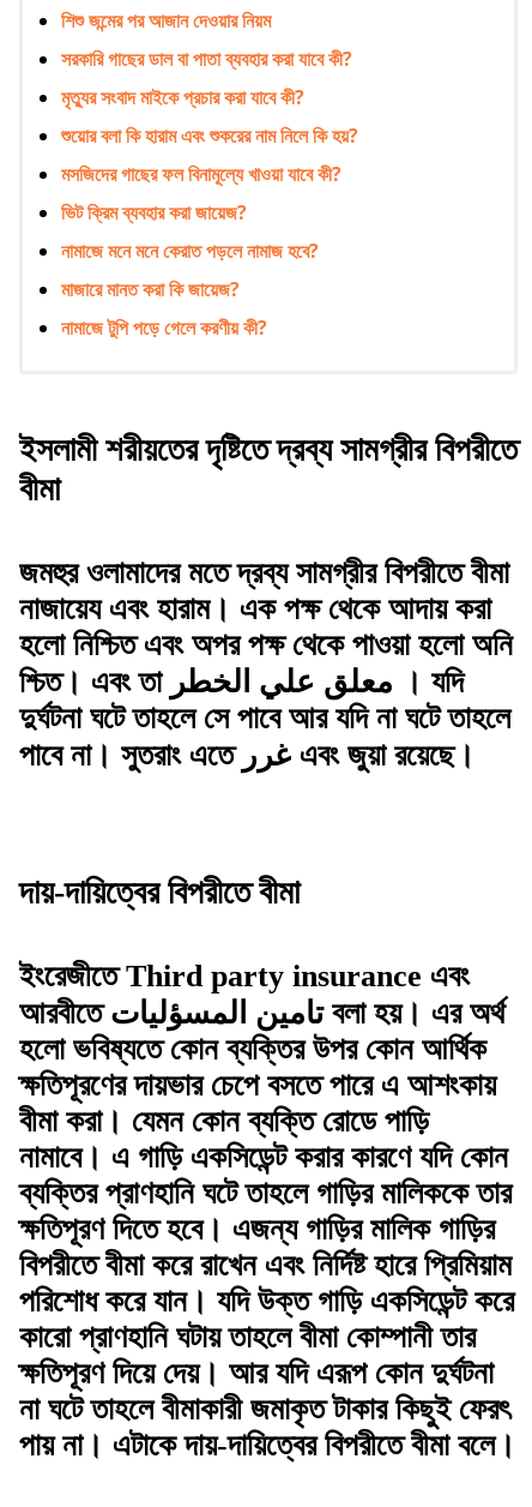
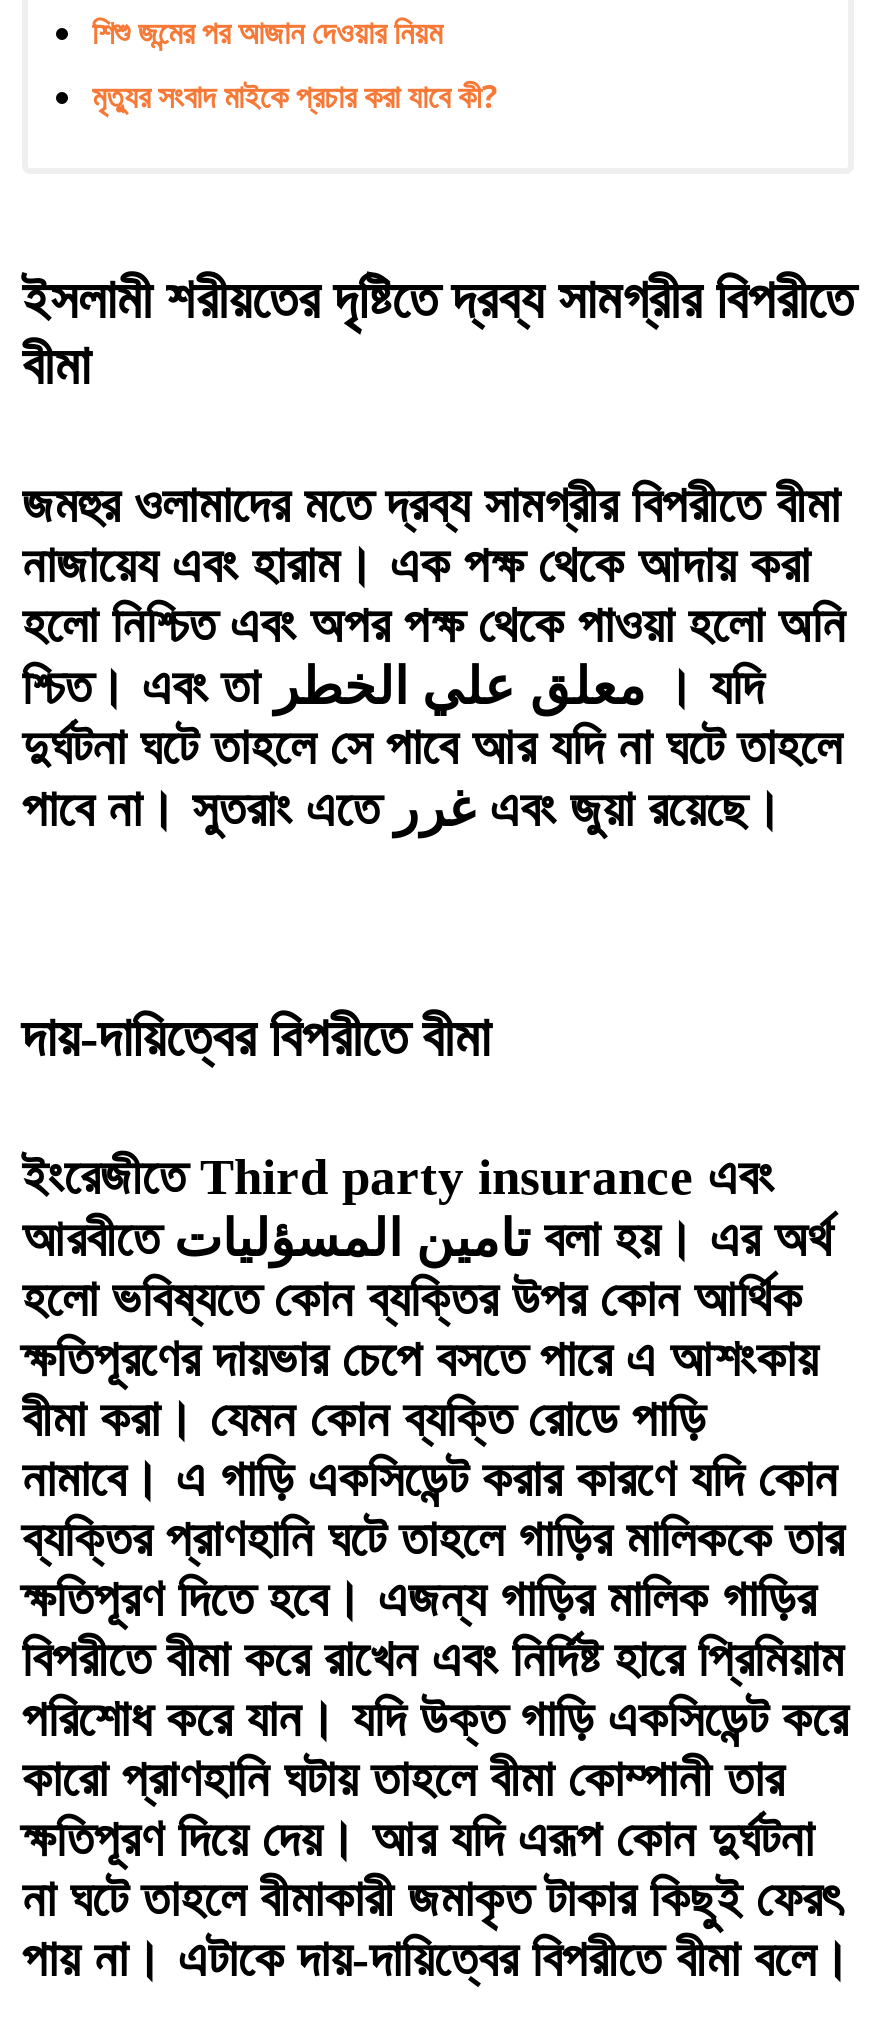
[61,45,352,71] সরকারি গাছের ডাল বা পাতা ব্যবহার করা যাবে কী? -> none
[61,122,358,340] শুয়োর বলা কি হারাম এবং শুকরের নাম নিলে কি হয়? | মসজিদের গাছের ফল বিনামূল্যে খাওয়া যাবে কী? | ভিট ক্রিম ব্যবহার করা জায়েজ? | নামাজে মনে মনে কেরাত পড়লে নামাজ হবে? | মাজারে মানত করা কি জায়েজ? | নামাজে টুপি পড়ে গেলে করণীয় কী? -> none

